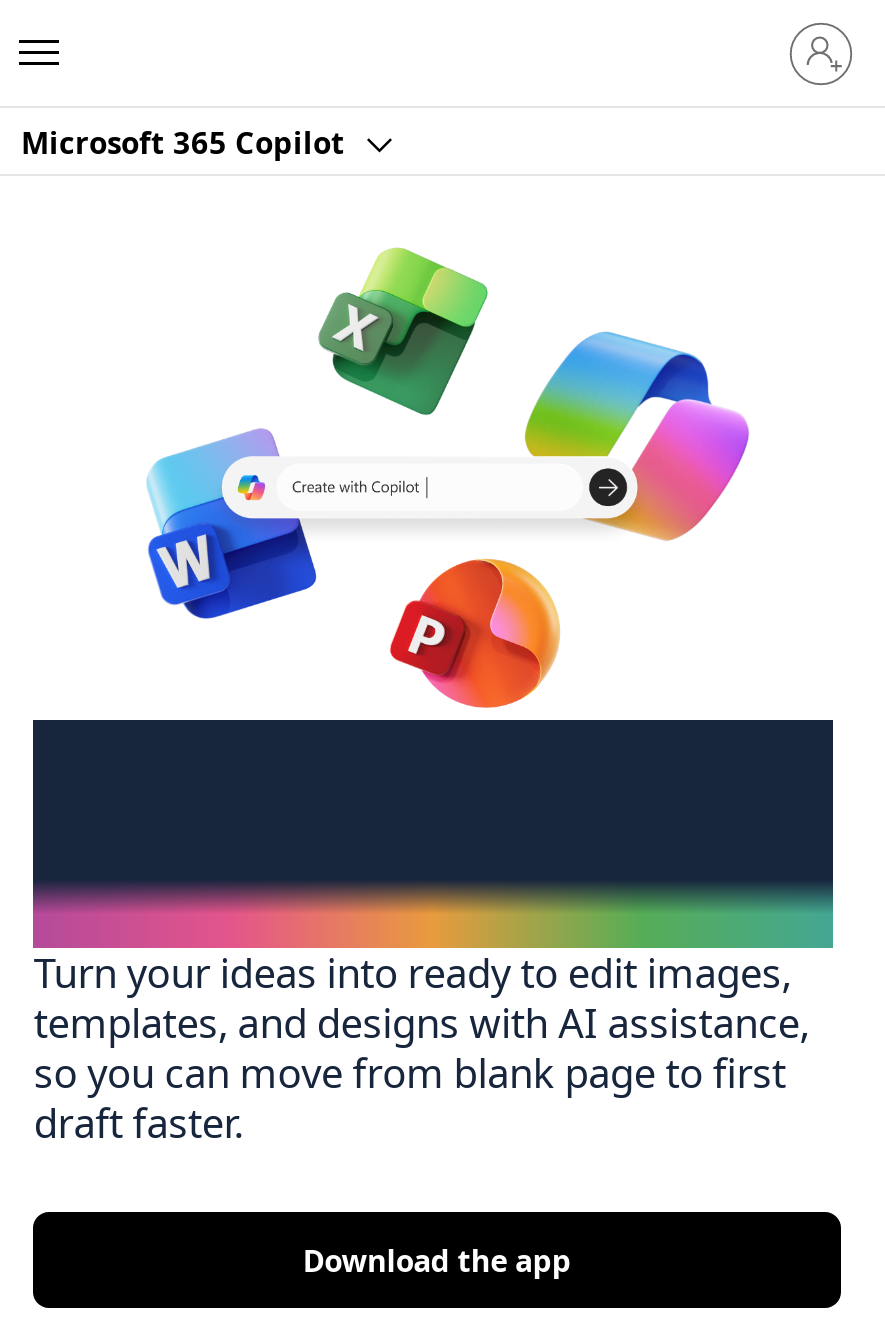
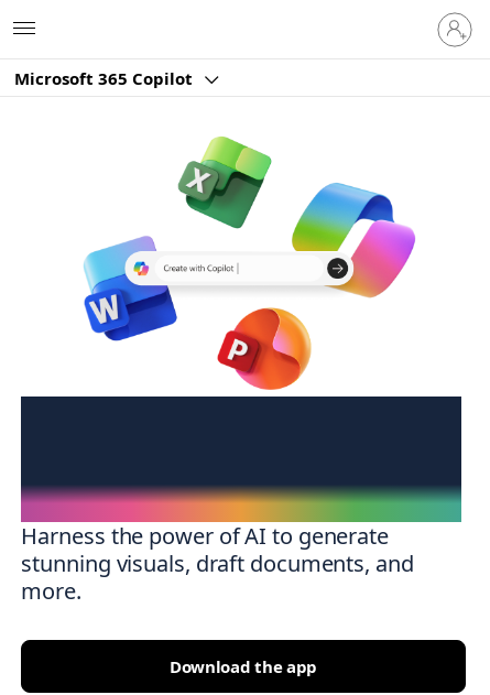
[34,947,809,1151] Turn your ideas into ready to edit images, | templates, and designs with AI assistance, | so you can move from blank page to first | draft faster. -> [21,521,414,606] Harness the power of AI to generate | stunning visuals, draft documents, and | more.

